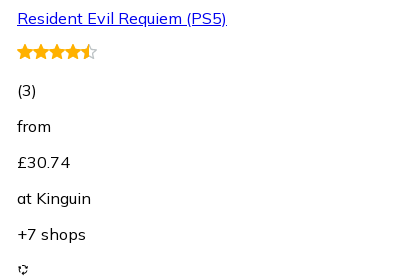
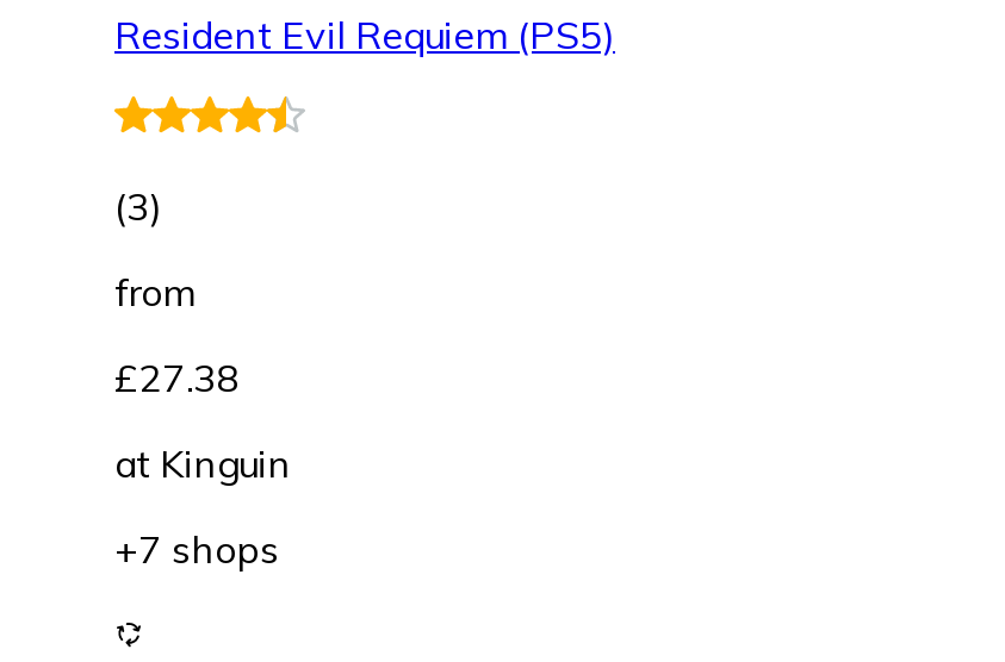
[17,152,70,172] £30.74 -> [114,355,241,402] £27.38

